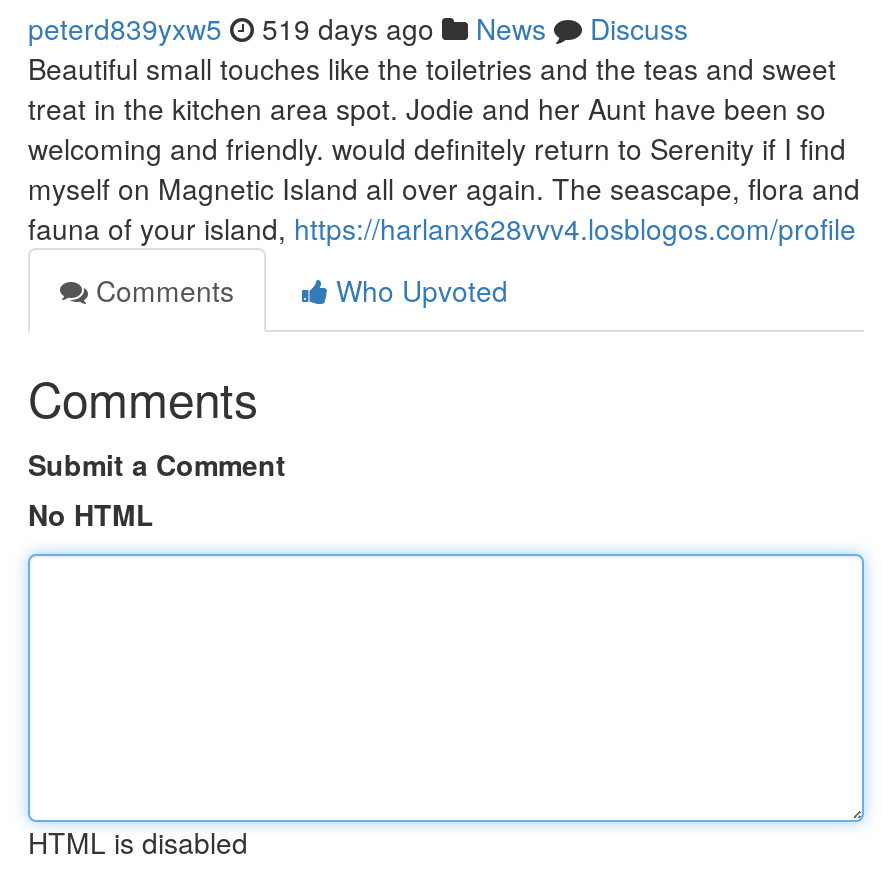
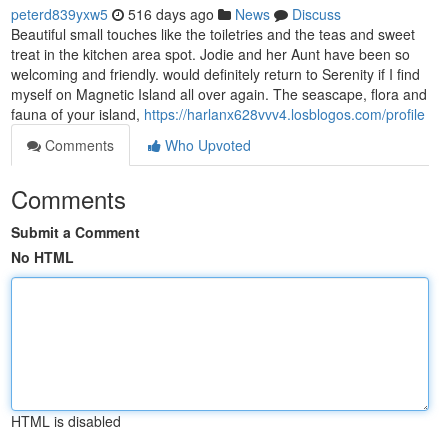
[28,8,688,48] peterd839yxw5 519 days ago News Discuss -> [11,4,341,24] peterd839yxw5 516 days ago News Discuss

